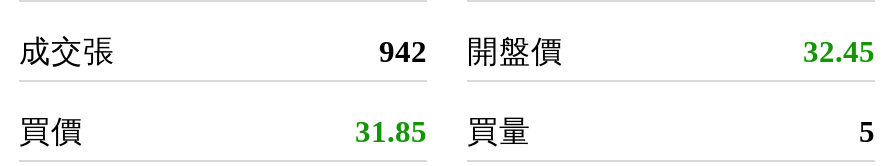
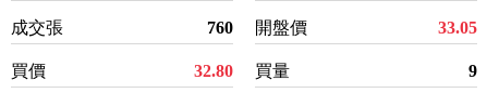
[379,34,563,68] 942 開盤價 -> [207,18,307,37] 760 開盤價
[803,34,875,68] 32.45 -> [438,18,477,37] 33.05
[355,114,531,148] 31.85 買量 -> [194,62,290,80] 32.80 買量
[859,114,875,148] 5 -> [468,62,477,80] 9

